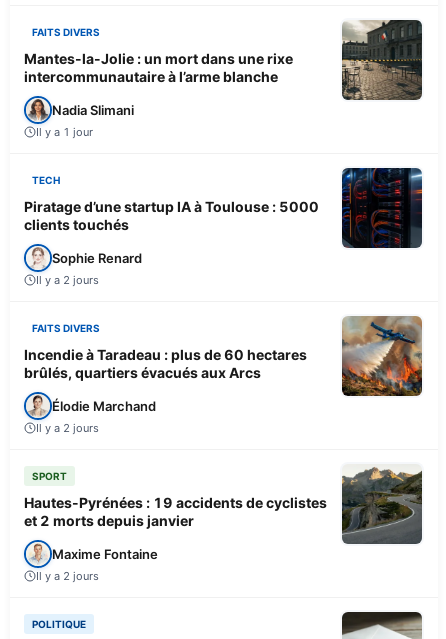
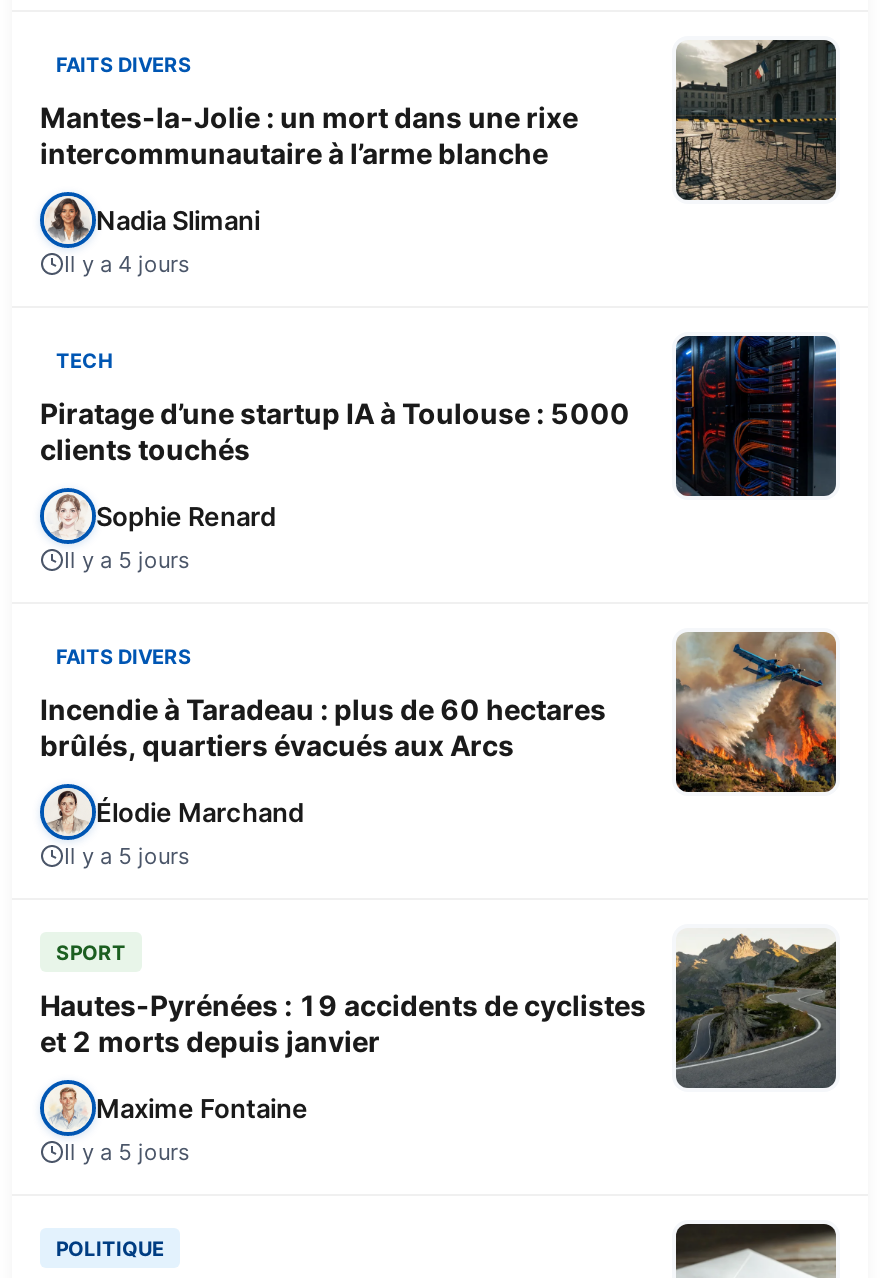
[36,125,93,139] Il y a 1 jour -> [64,249,190,277] Il y a 4 jours
[36,273,99,287] Il y a 2 jours -> [64,545,190,573] Il y a 5 jours
[36,421,99,435] Il y a 2 jours -> [64,841,190,869] Il y a 5 jours
[36,569,99,583] Il y a 2 jours -> [64,1137,190,1165] Il y a 5 jours

